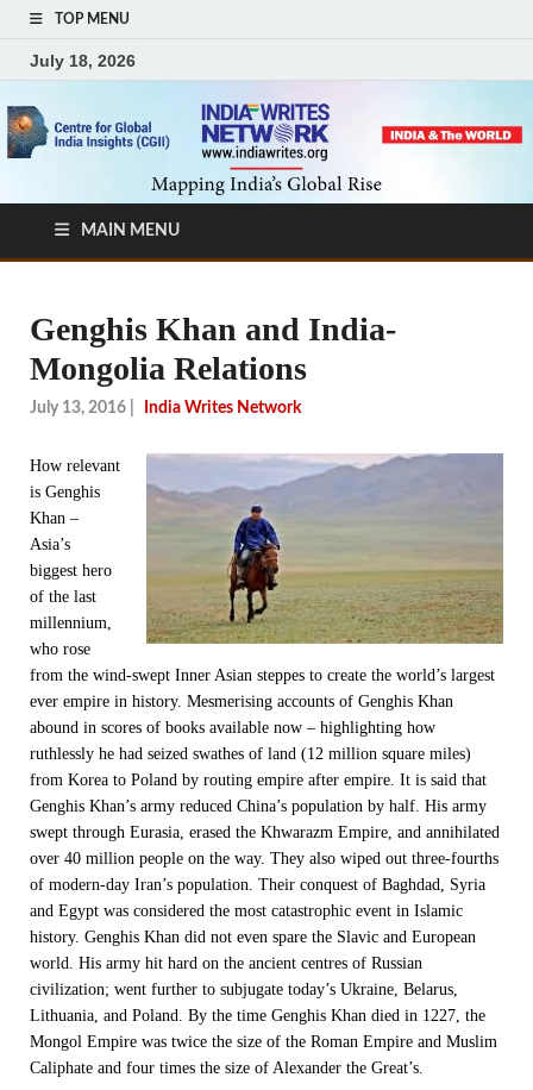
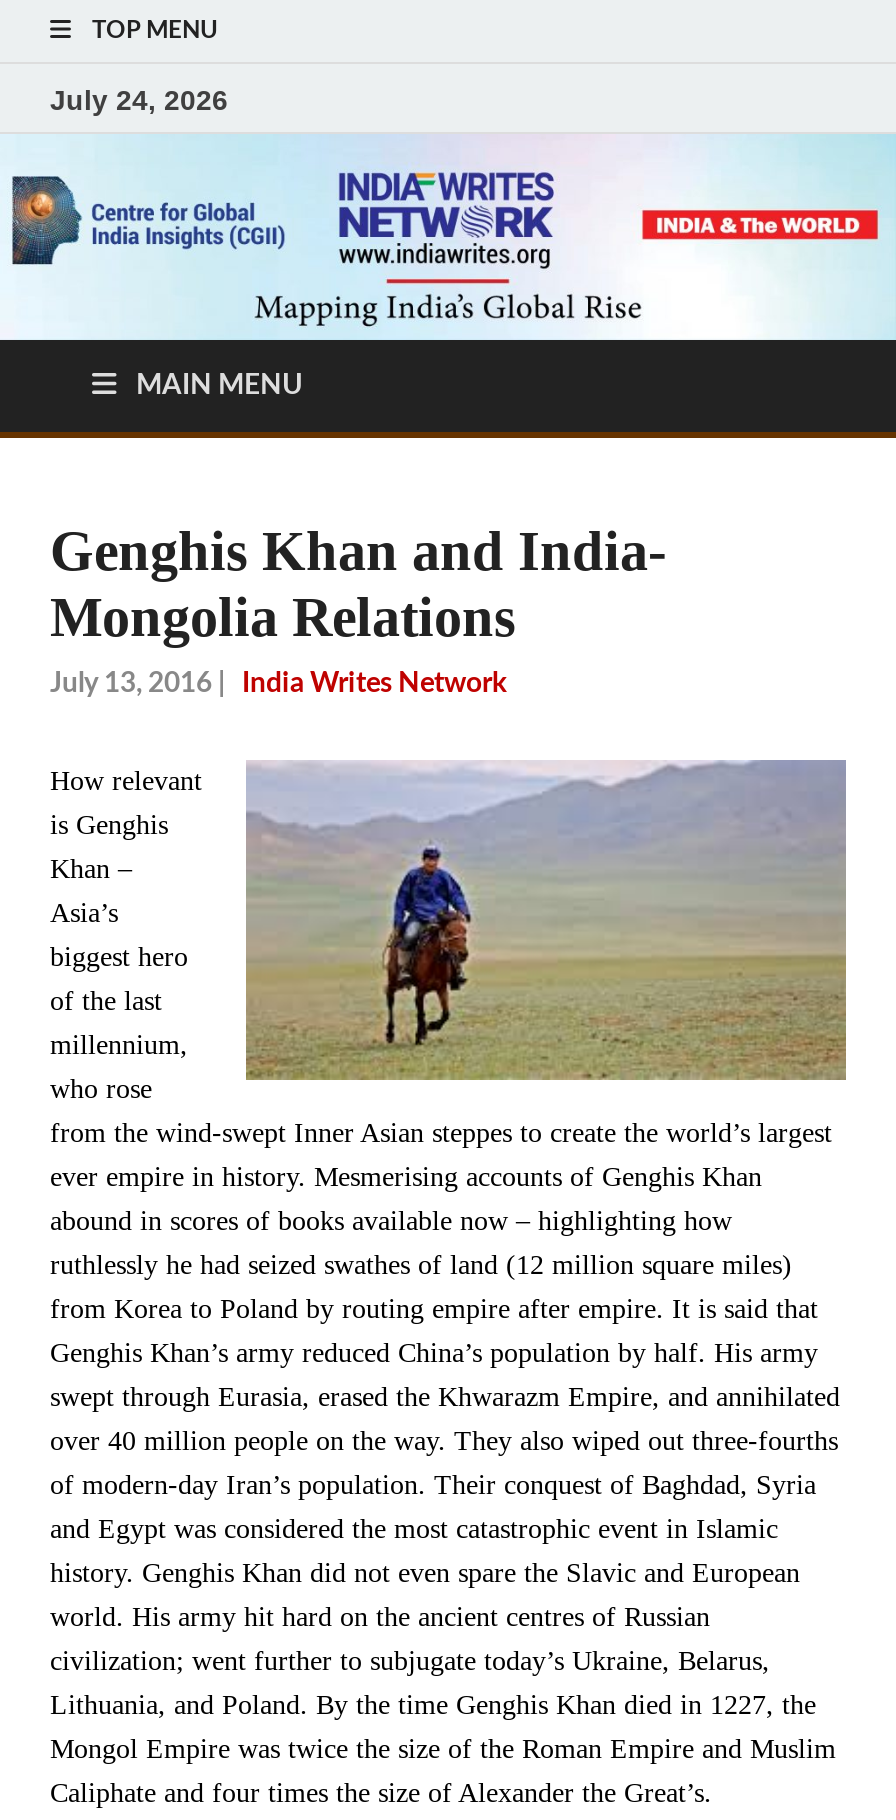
[30,51,136,70] July 18, 2026 -> [50,83,228,115] July 24, 2026

